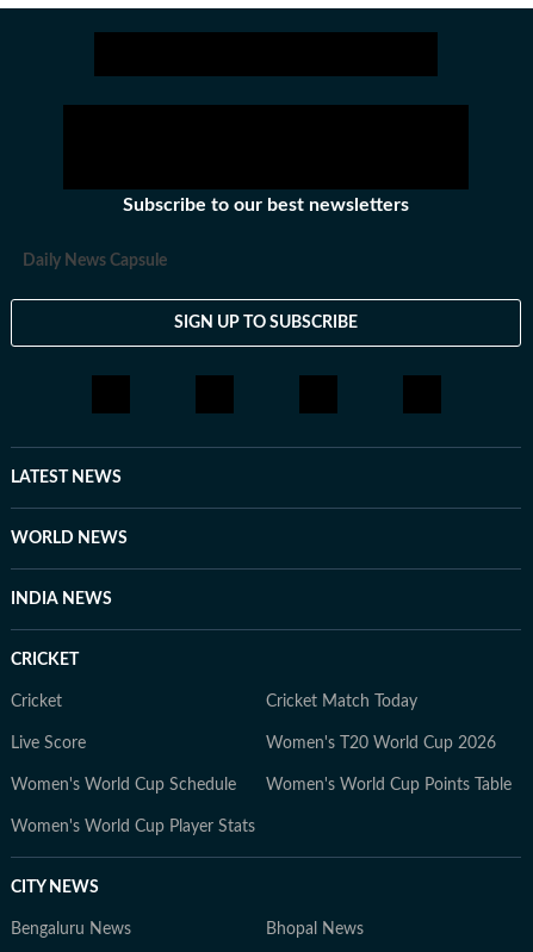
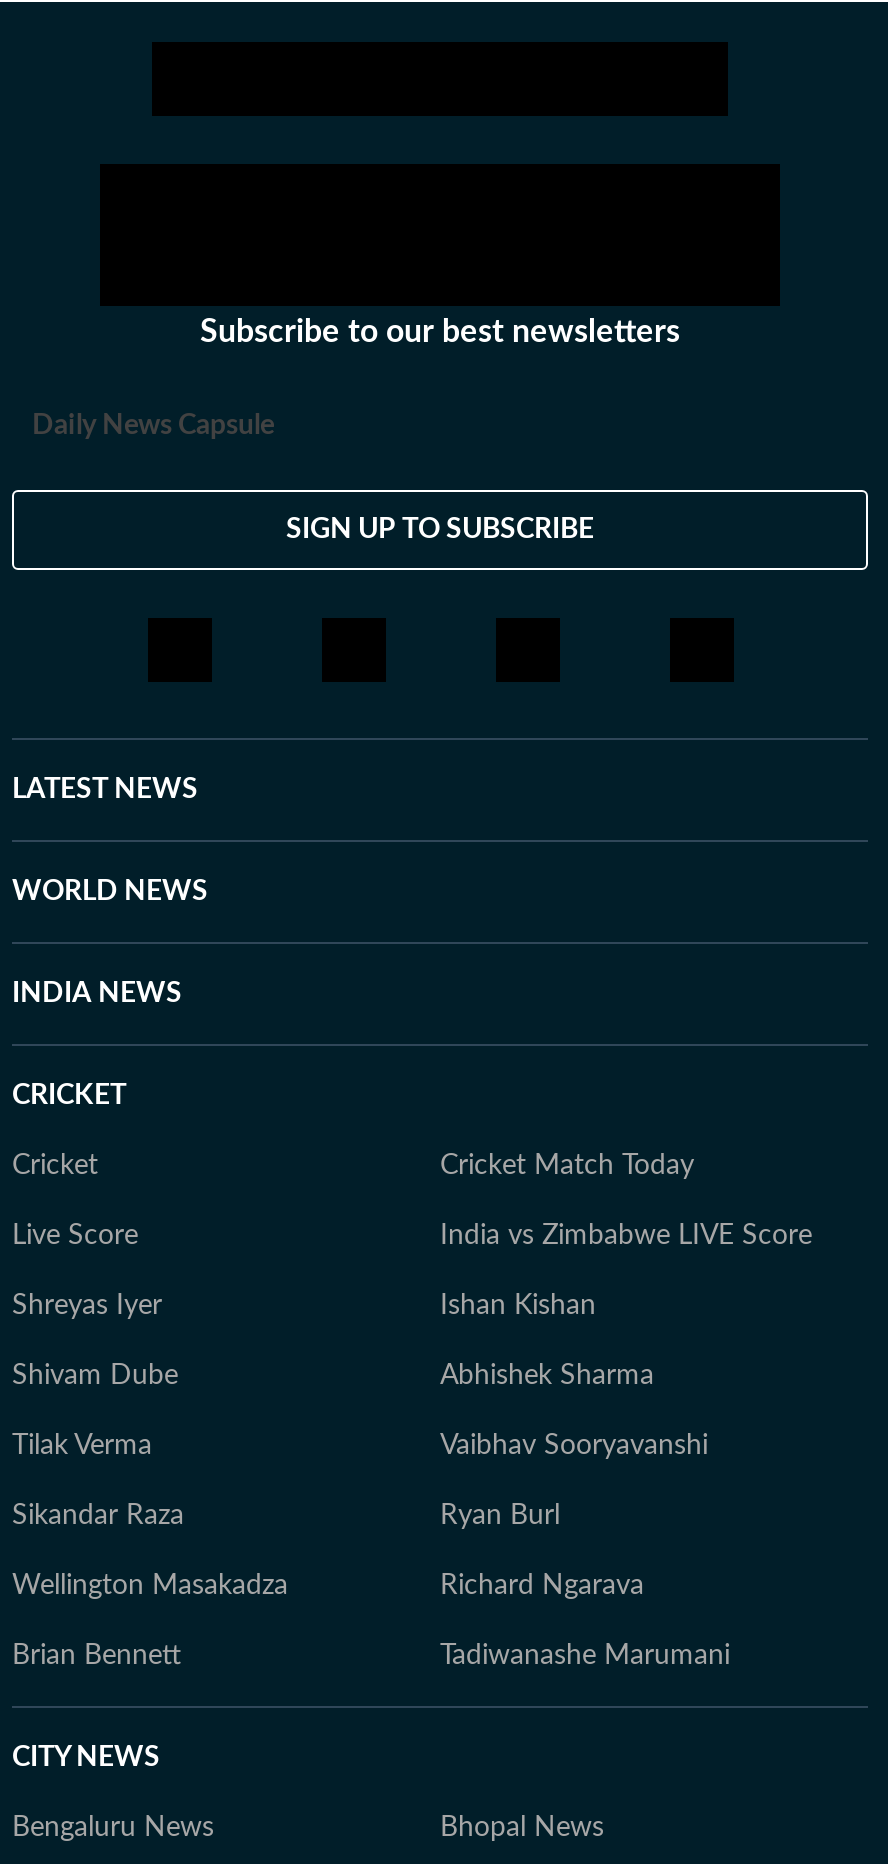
[11,735,512,835] Women's T20 World Cup 2026 | Women's World Cup Schedule | Women's World Cup Points Table | Women's World Cup Player Stats -> [12,1222,812,1670] India vs Zimbabwe LIVE Score | Shreyas Iyer | Ishan Kishan | Shivam Dube | Abhishek Sharma | Tilak Verma | Vaibhav Sooryavanshi | Sikandar Raza | Ryan Burl | Wellington Masakadza | Richard Ngarava | Brian Bennett | Tadiwanashe Marumani

